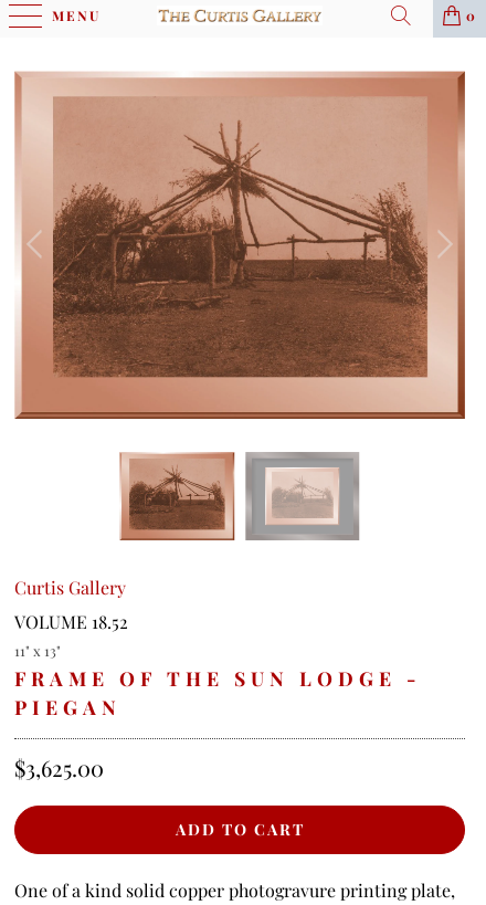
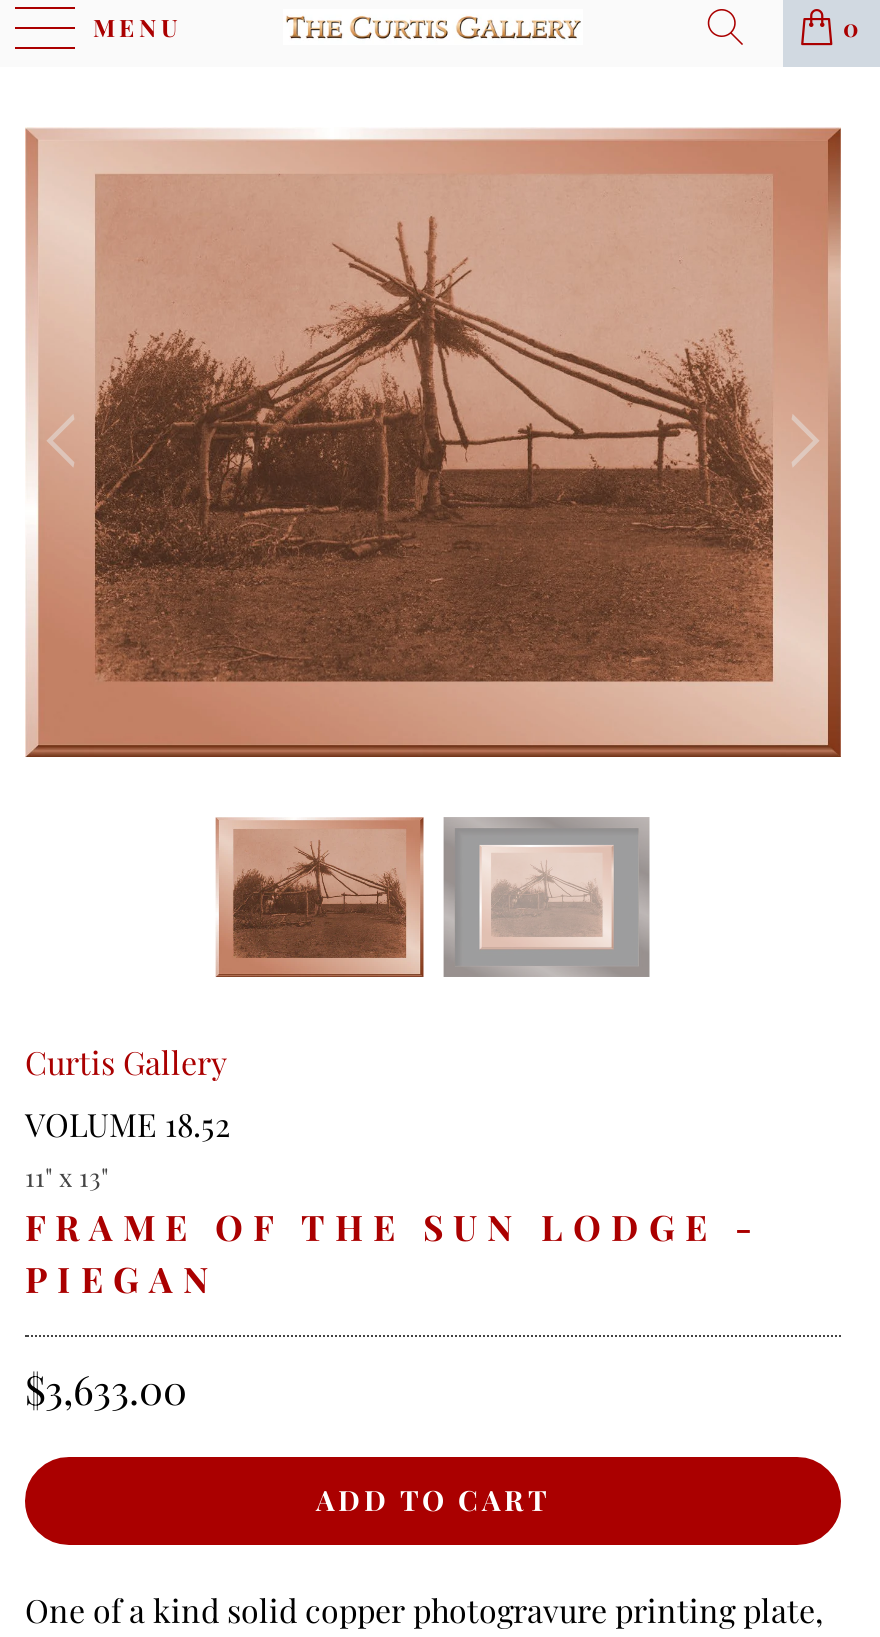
[14,752,104,782] $3,625.00 -> [25,1360,187,1414] $3,633.00

